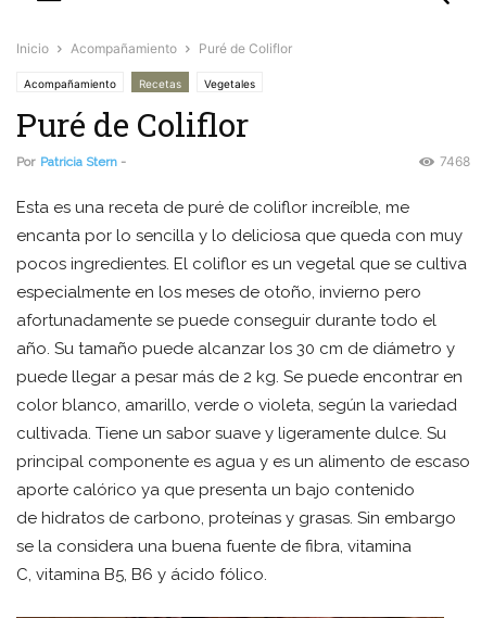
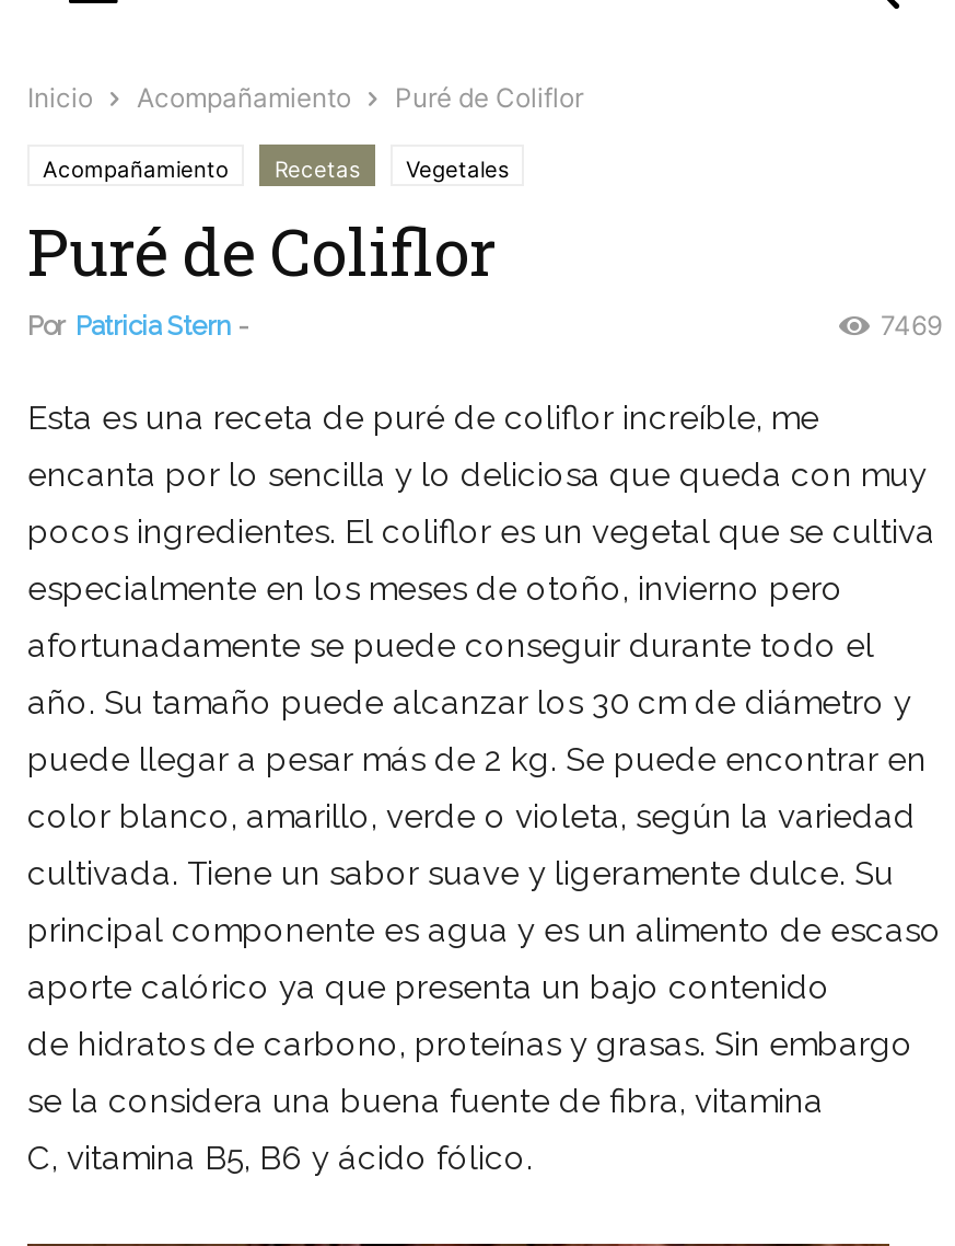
[440,153,470,169] 7468 -> [881,309,942,342] 7469

